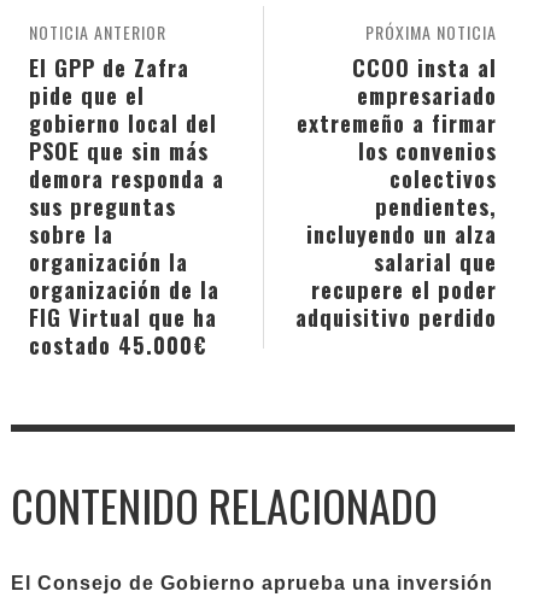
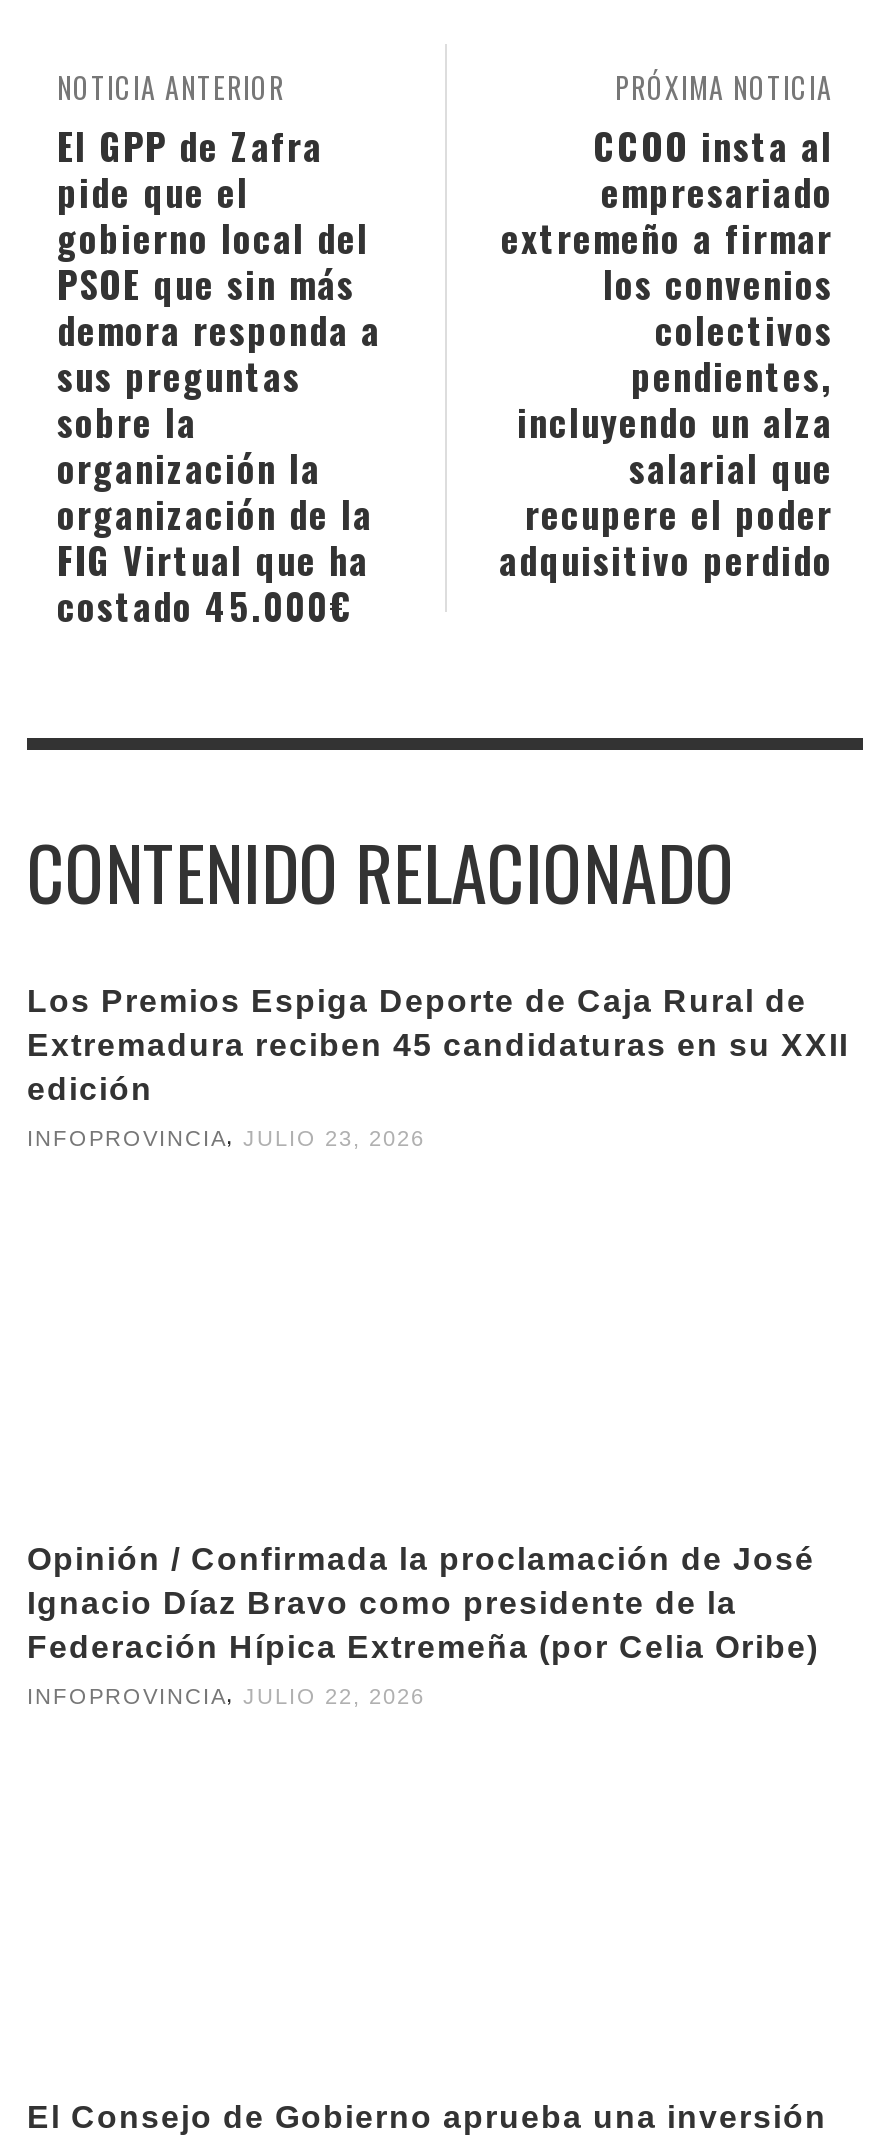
none -> [27,984,849,1150] Los Premios Espiga Deporte de Caja Rural de | Extremadura reciben 45 candidaturas en su XXII | edición | INFOPROVINCIA, JULIO 23, 2026
none -> [27,1542,819,1708] Opinión / Confirmada la proclamación de José | Ignacio Díaz Bravo como presidente de la | Federación Hípica Extremeña (por Celia Oribe) | INFOPROVINCIA, JULIO 22, 2026

